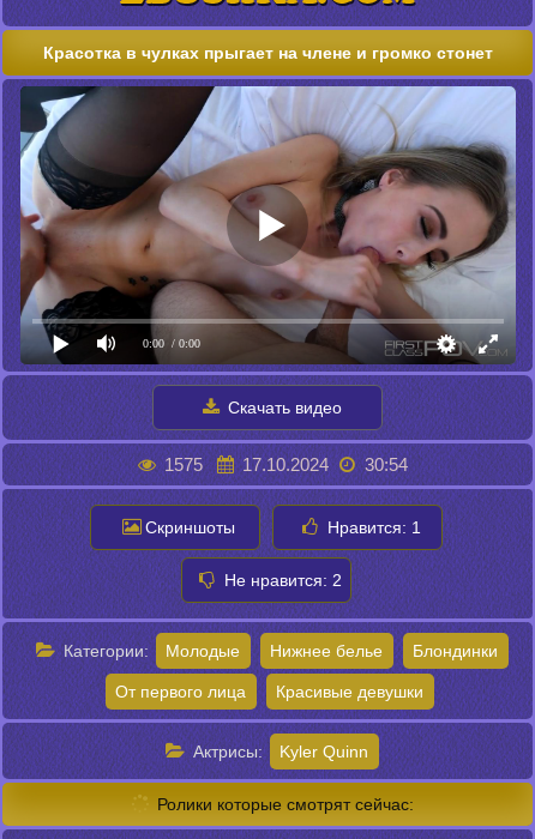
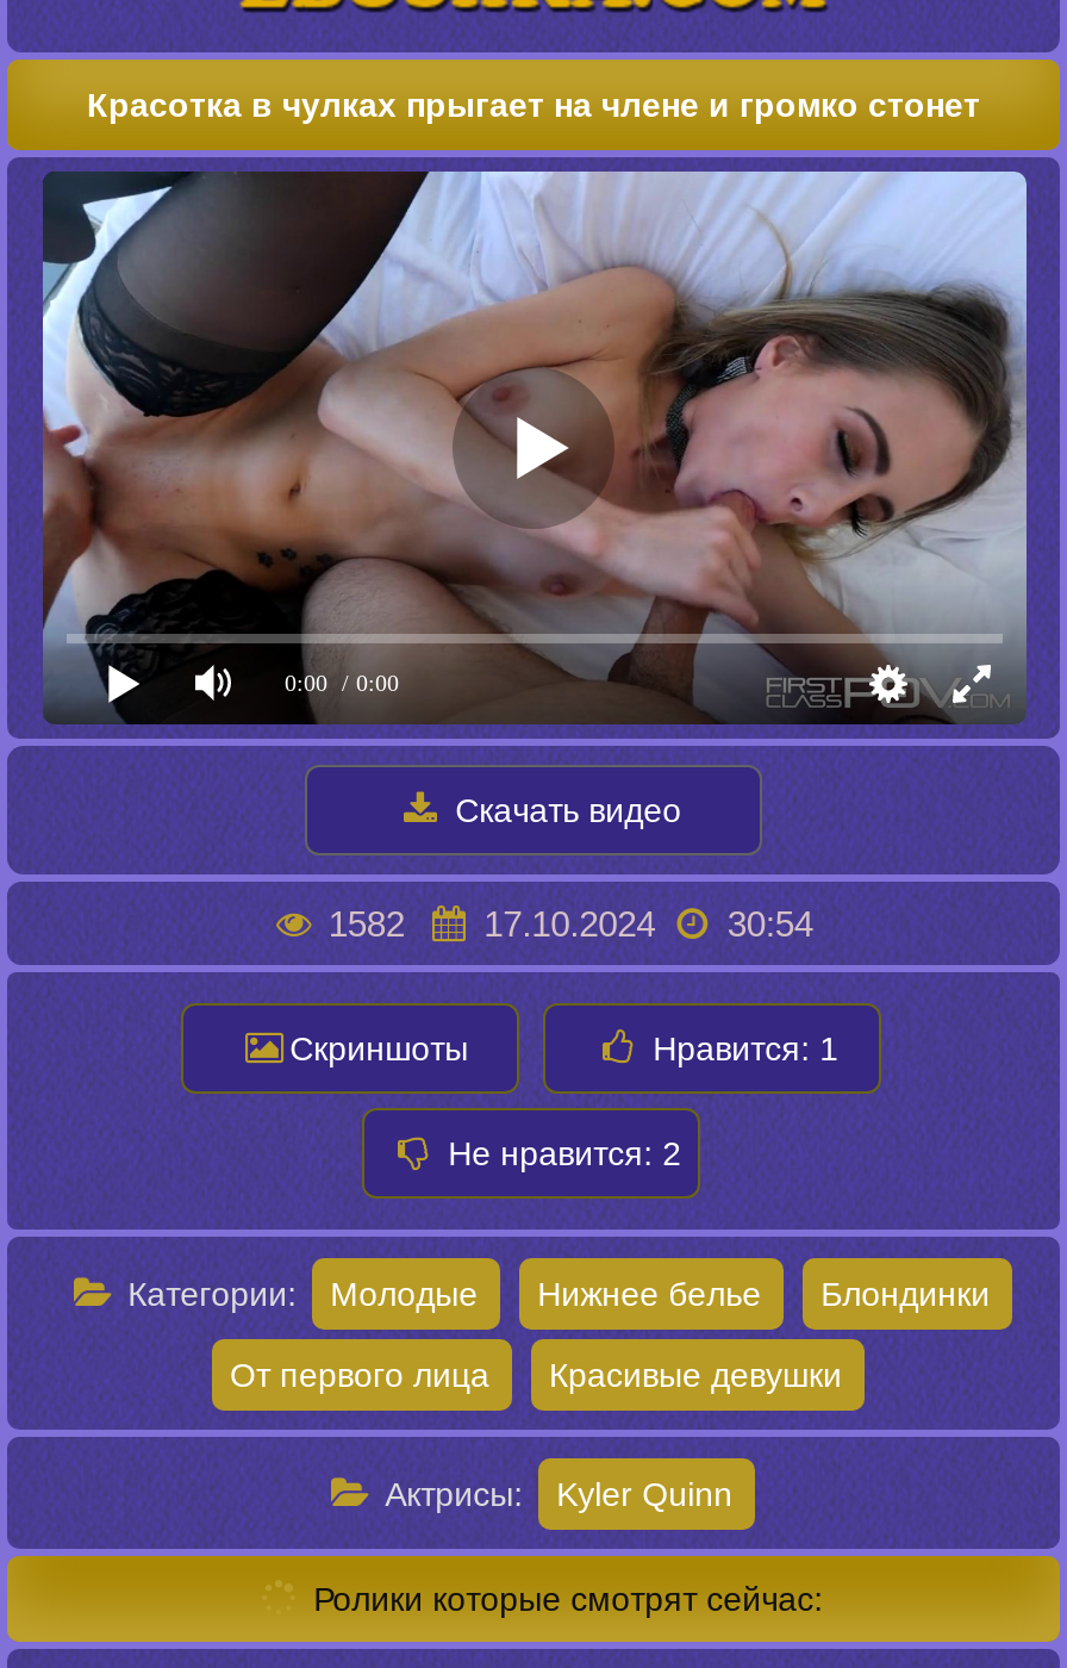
[159,455,408,475] 1575 17.10.2024 30:54 -> [319,904,813,944] 1582 17.10.2024 30:54

